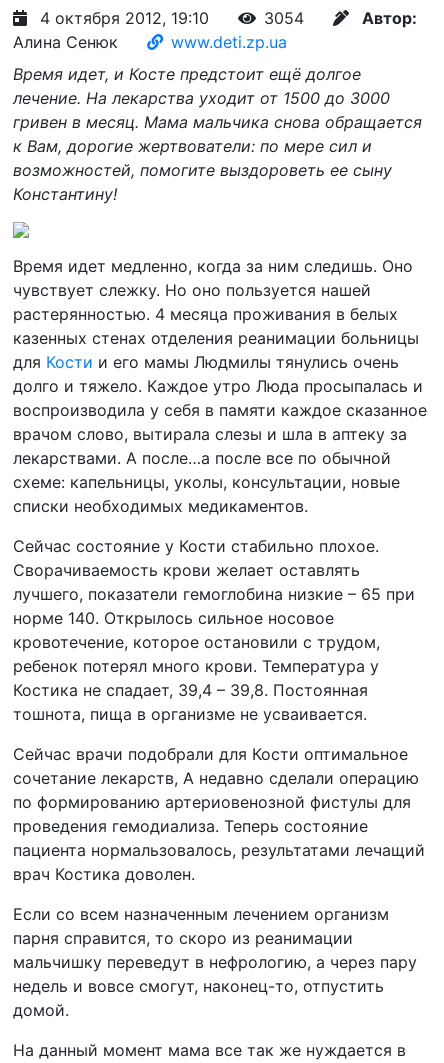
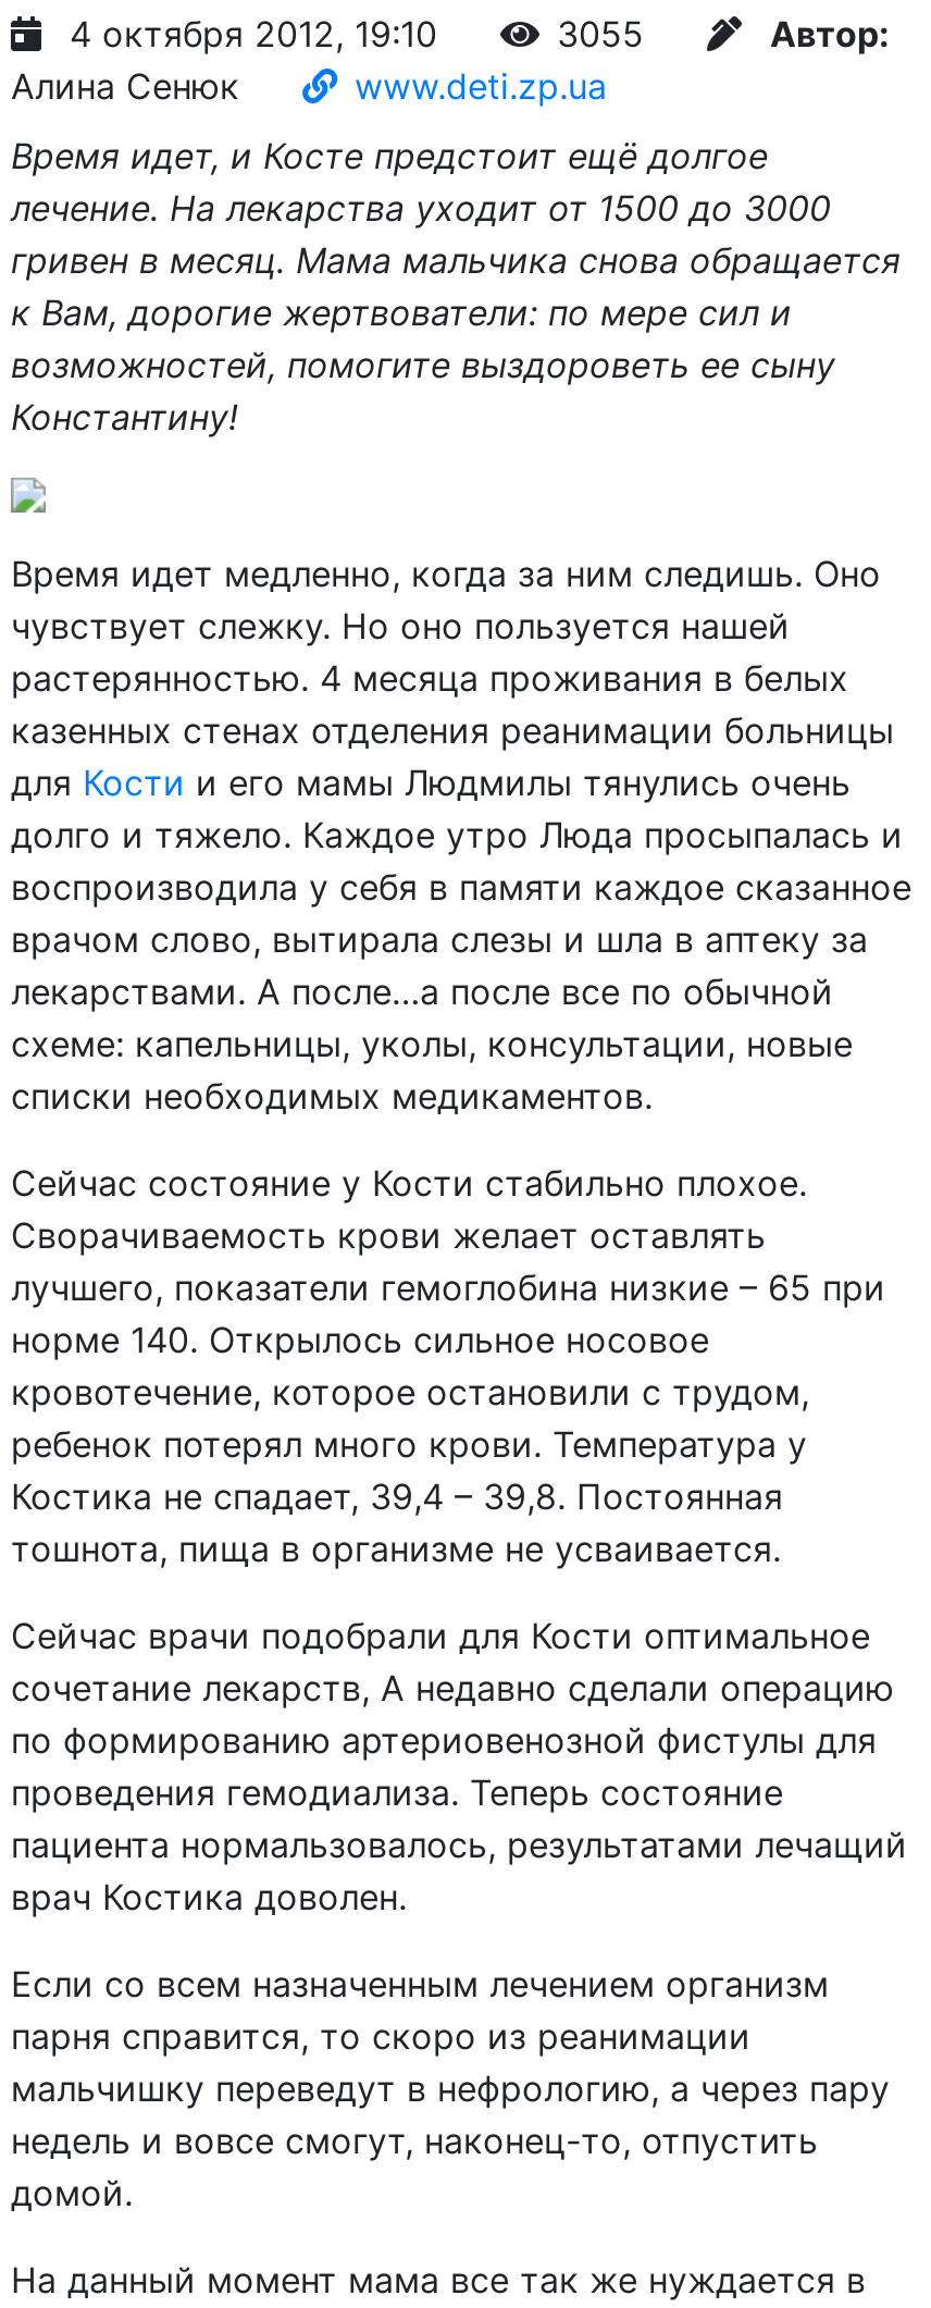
[264,8,309,28] 3054 -> [557,12,655,55] 3055

